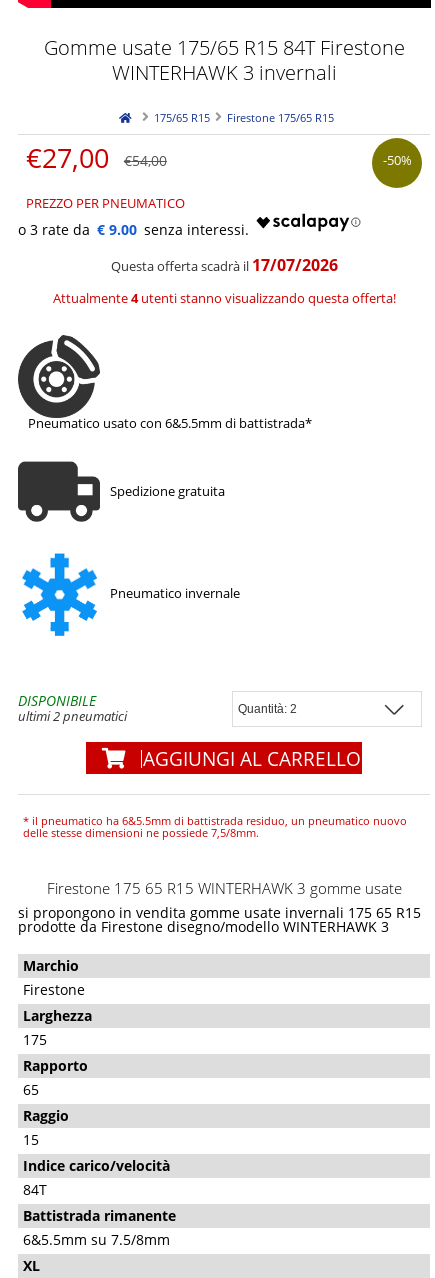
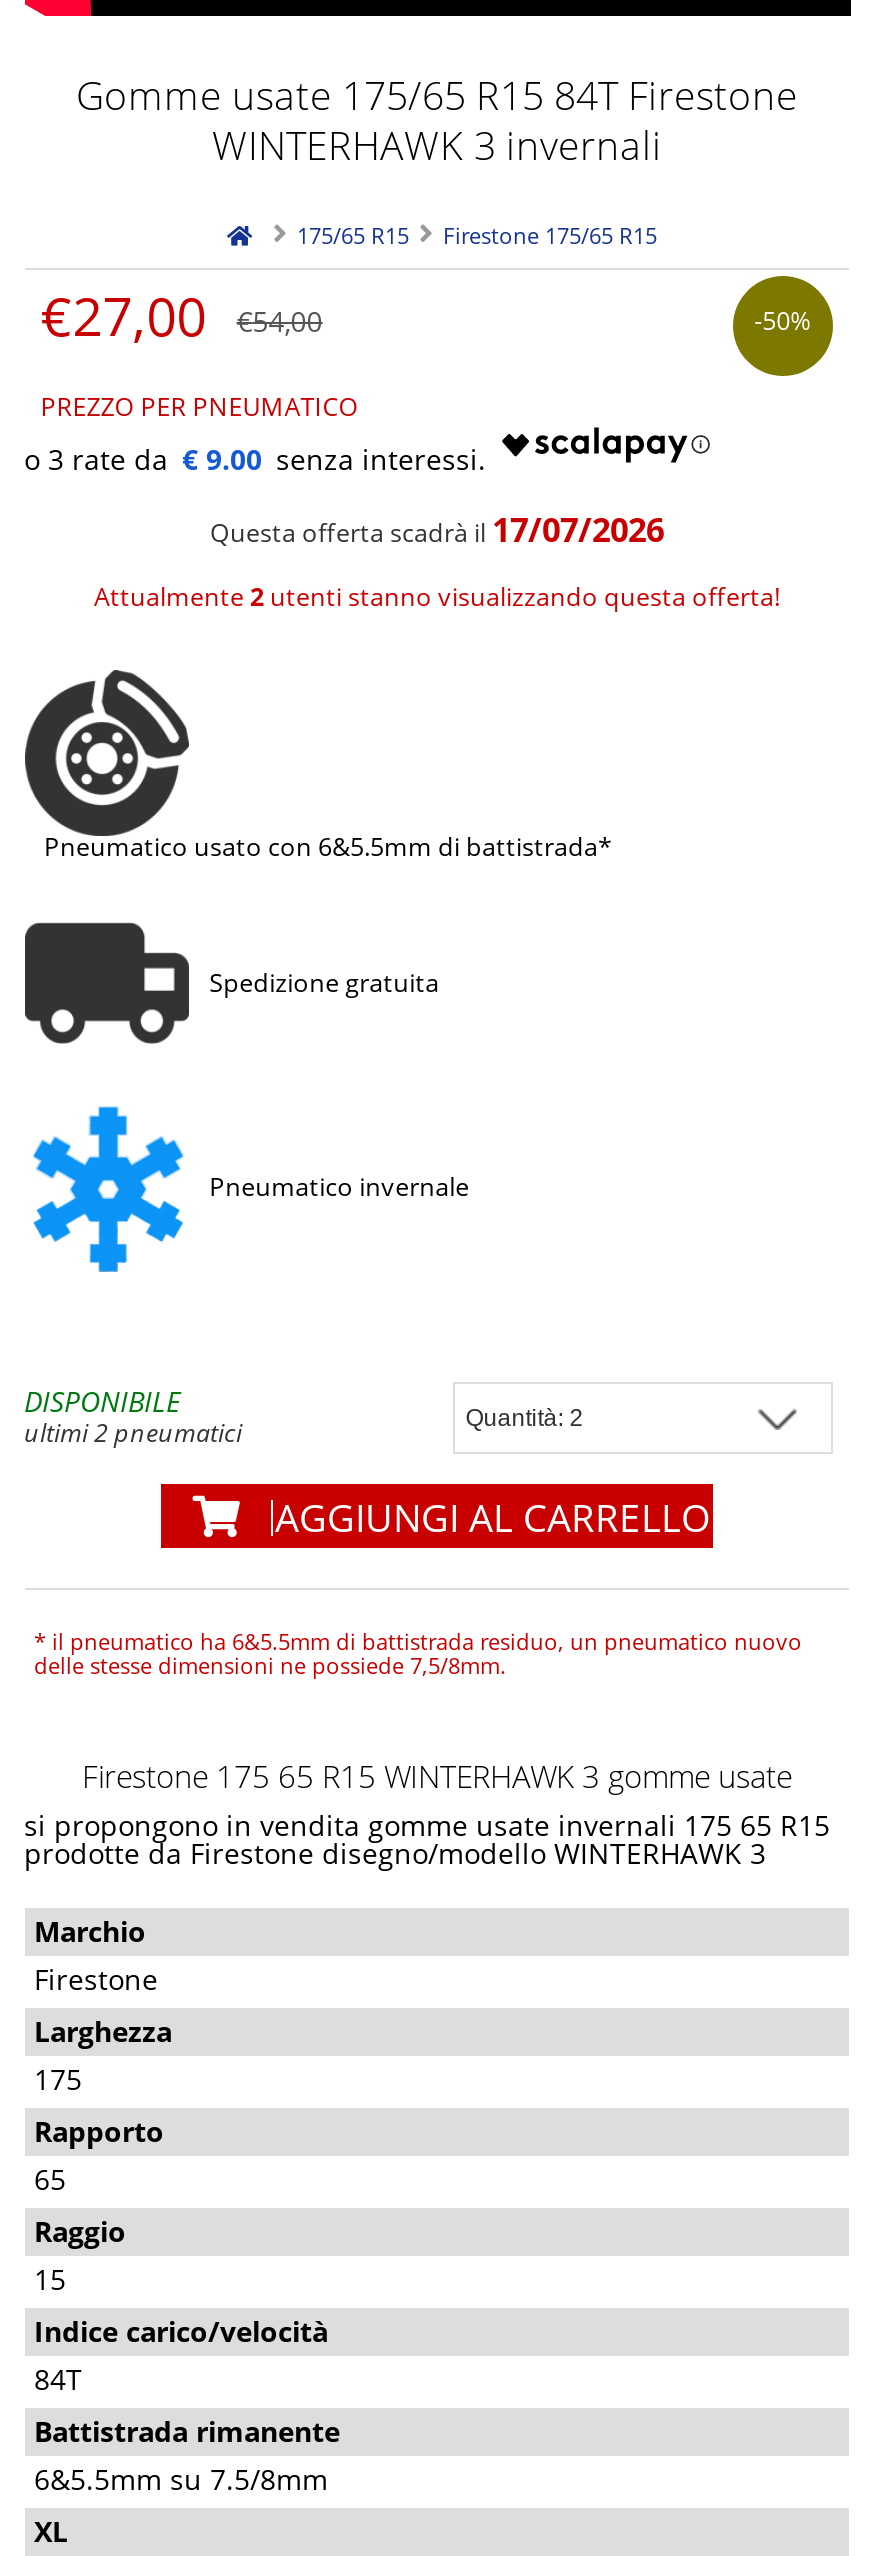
[52,290,395,307] Attualmente 4 utenti stanno visualizzando questa offerta! -> [94,580,780,614] Attualmente 2 utenti stanno visualizzando questa offerta!

